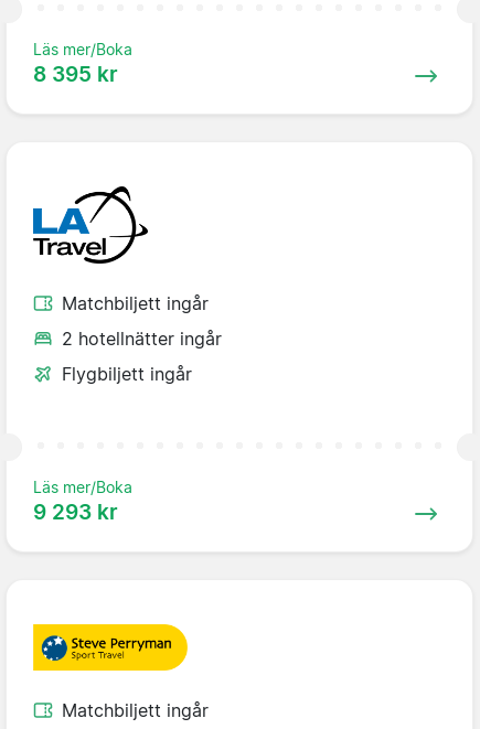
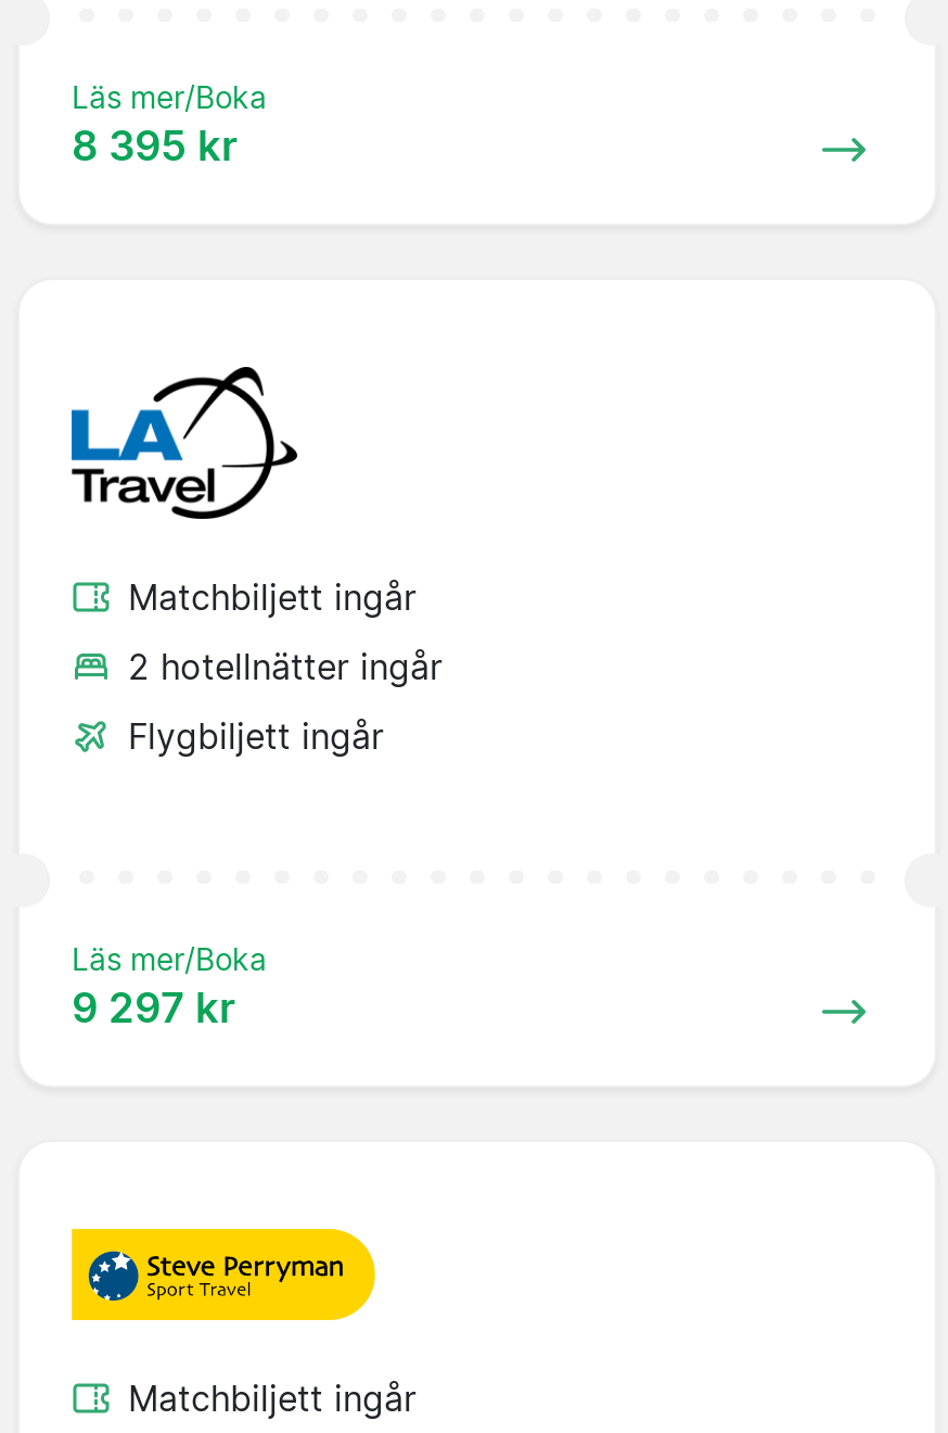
[33,498,118,525] 9 293 kr -> [72,981,236,1033] 9 297 kr

